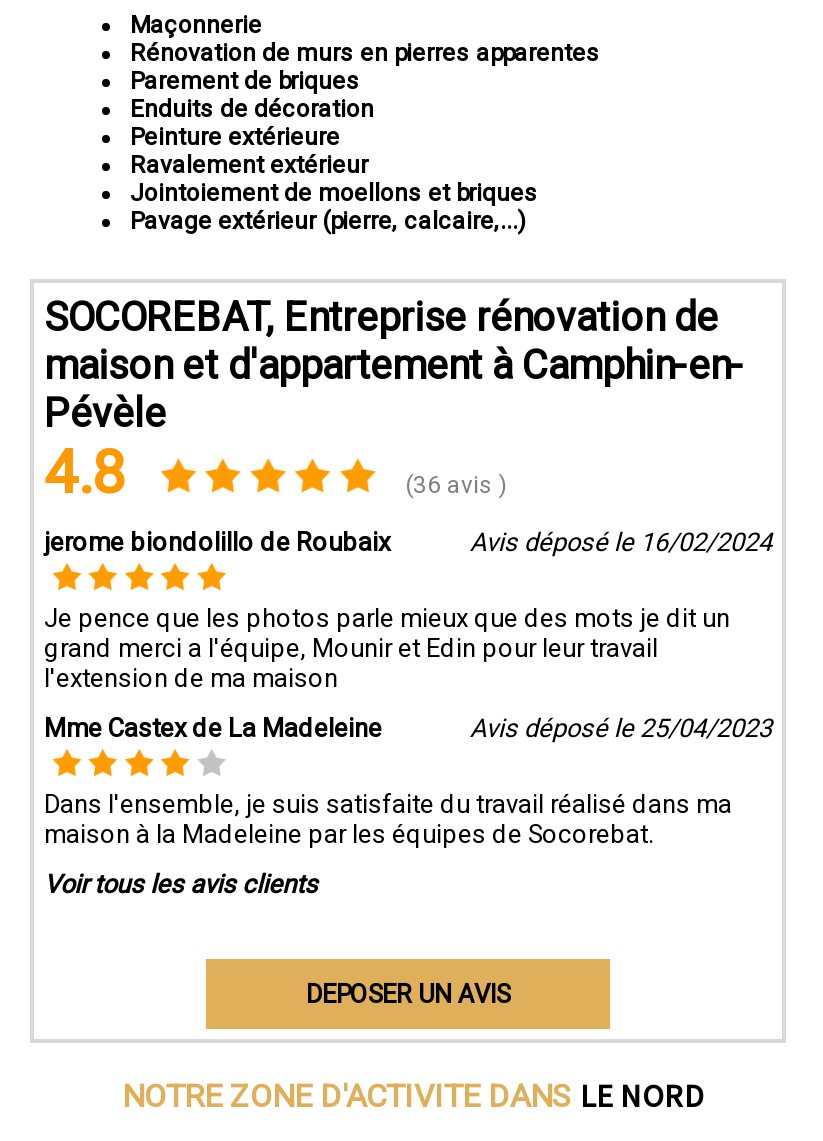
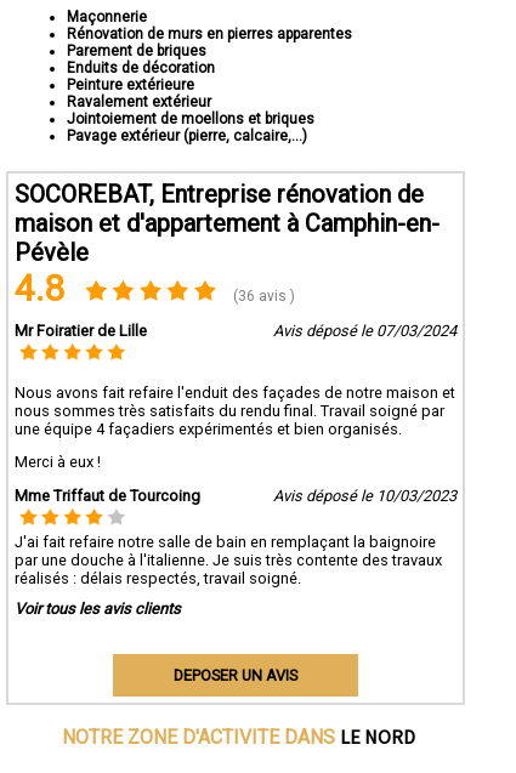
[44,527,772,849] jerome biondolillo de Roubaix | Avis déposé le 16/02/2024 | Je pence que les photos parle mieux que des mots je dit un | grand merci a l'équipe, Mounir et Edin pour leur travail | l'extension de ma maison | Mme Castex de La Madeleine | Avis déposé le 25/04/2023 | Dans l'ensemble, je suis satisfaite du travail réalisé dans ma | maison à la Madeleine par les équipes de Socorebat. -> [15,321,456,587] Mr Foiratier de Lille | Avis déposé le 07/03/2024 | Nous avons fait refaire l'enduit des façades de notre maison et | nous sommes très satisfaits du rendu final. Travail soigné par | une équipe 4 façadiers expérimentés et bien organisés. | Merci à eux ! | Mme Triffaut de Tourcoing | Avis déposé le 10/03/2023 | J'ai fait refaire notre salle de bain en remplaçant la baignoire | par une douche à l'italienne. Je suis très contente des travaux | réalisés : délais respectés, travail soigné.

